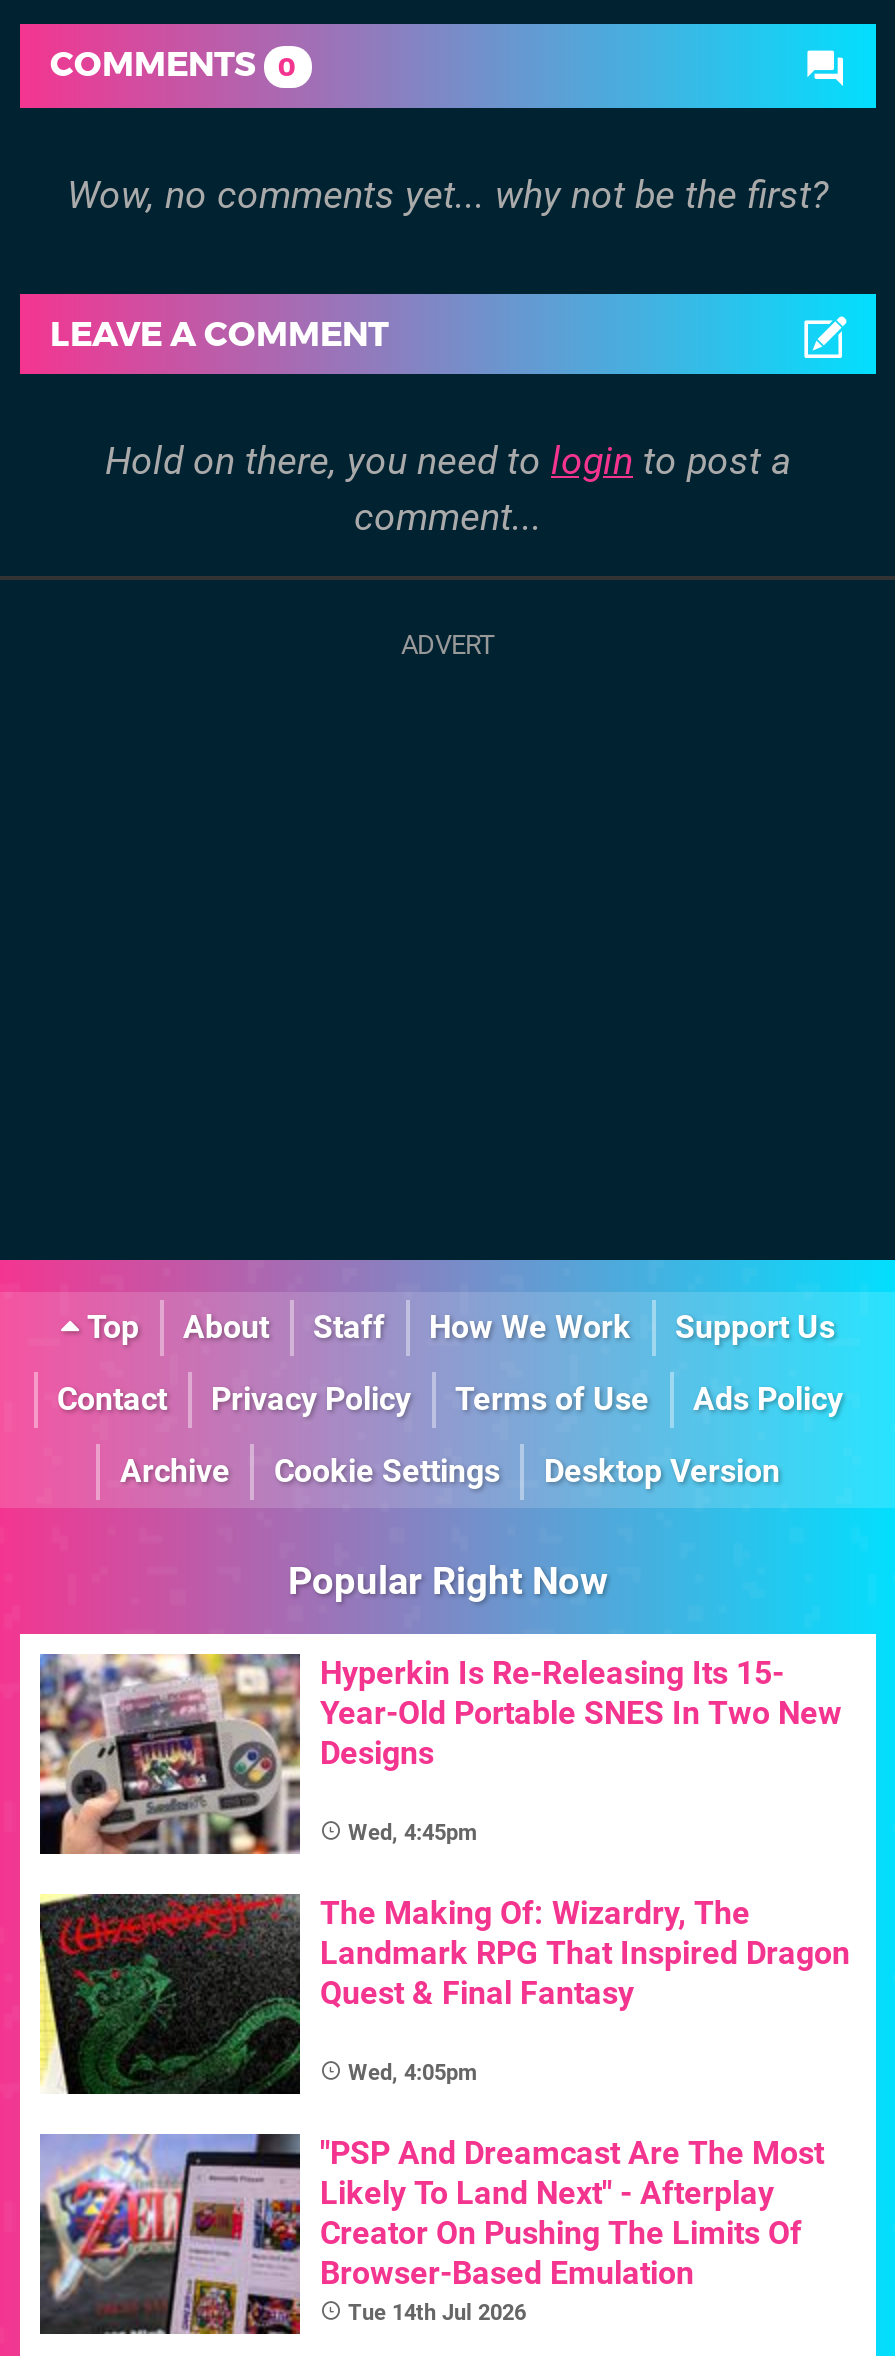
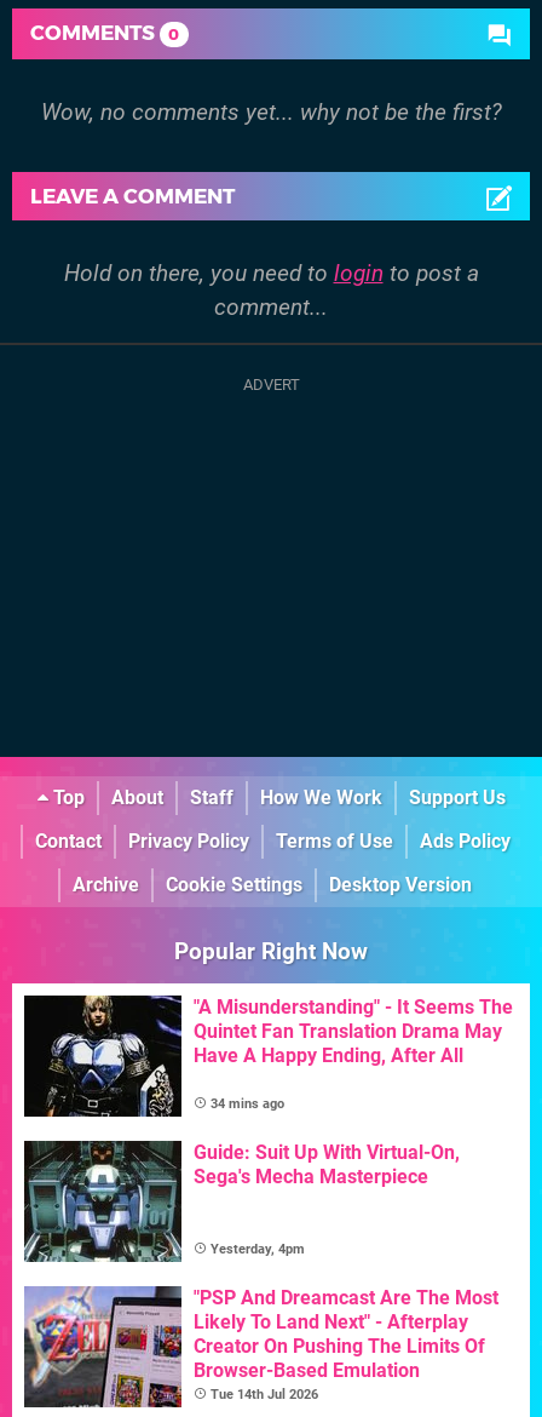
[38,1652,842,1856] [image] | Hyperkin Is Re-Releasing Its 15- | Year-Old Portable SNES In Two New | Designs -> [23,994,513,1118] [image] | "A Misunderstanding" - It Seems The | Quintet Fan Translation Drama May | Have A Happy Ending, After All
[348,1819,478,1845] Wed, 4:45pm -> [211,1096,284,1111] 34 mins ago
[38,1892,850,2096] [image] | The Making Of: Wizardry, The | Landmark RPG That Inspired Dragon | Quest & Final Fantasy -> [23,1140,460,1263] [image] | Guide: Suit Up With Virtual-On, | Sega's Mecha Masterpiece
[348,2059,478,2085] Wed, 4:05pm -> [211,1241,305,1257] Yesterday, 4pm

